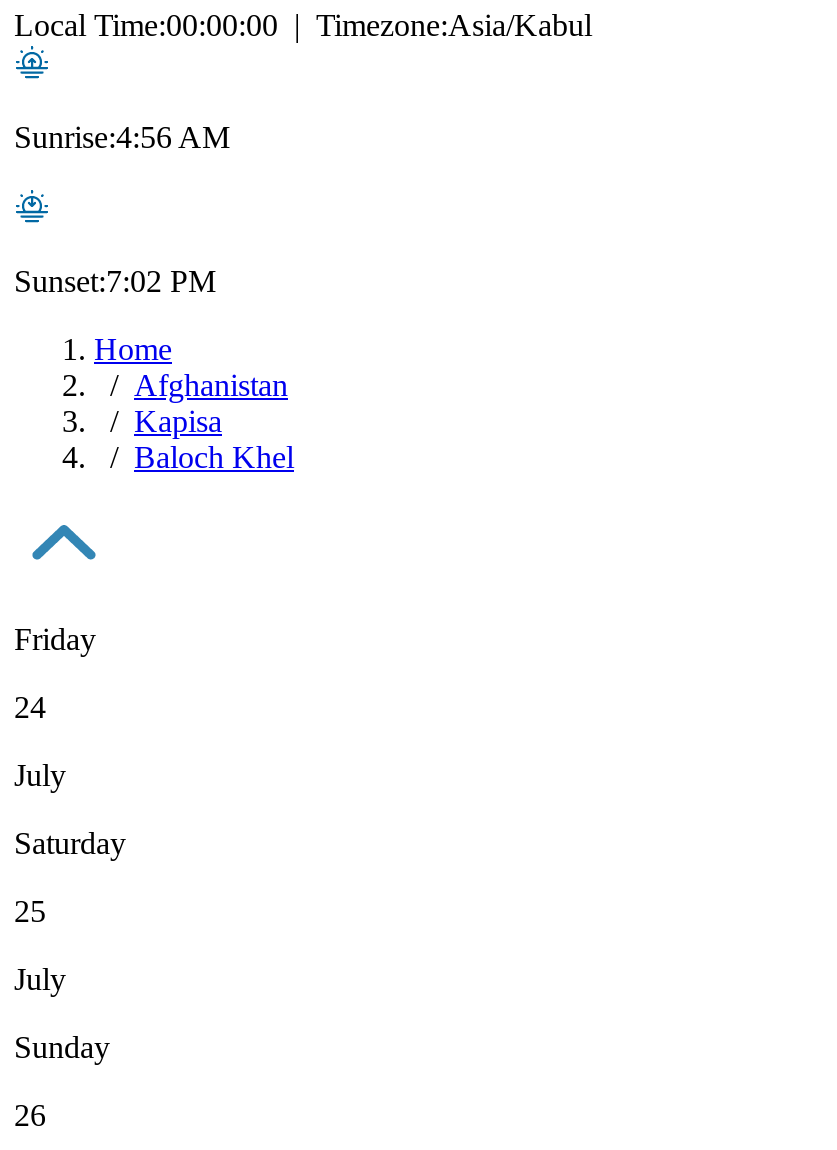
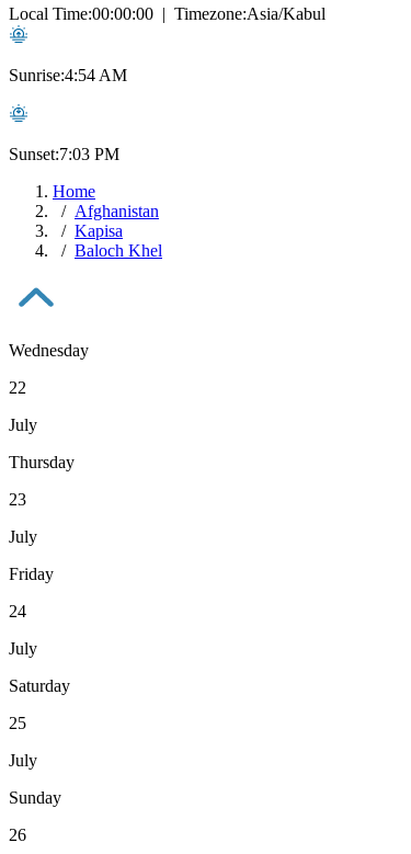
[14,120,230,154] Sunrise:4:56 AM -> [9,66,127,84] Sunrise:4:54 AM
[14,264,216,298] Sunset:7:02 PM -> [9,144,119,163] Sunset:7:03 PM
none -> [9,341,89,546] Wednesday | 22 | July | Thursday | 23 | July

